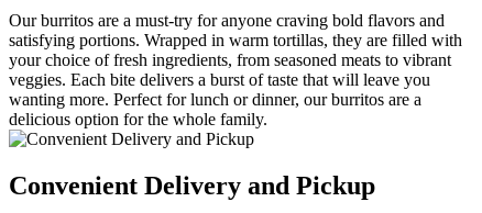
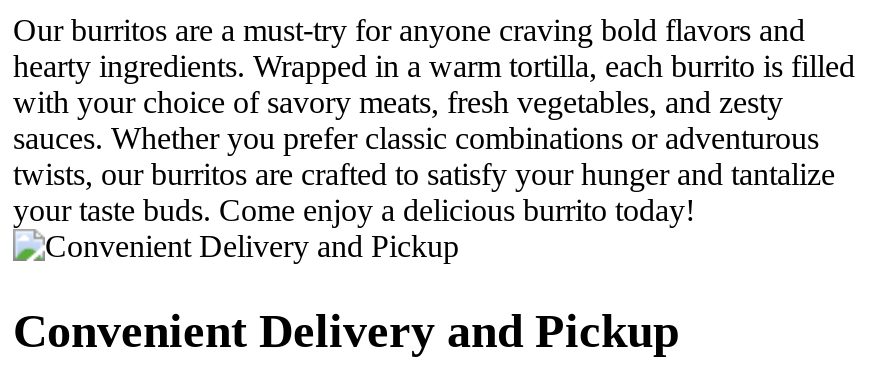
[9,30,462,128] satisfying portions. Wrapped in warm tortillas, they are filled with | your choice of fresh ingredients, from seasoned meats to vibrant | veggies. Each bite delivers a burst of taste that will leave you | wanting more. Perfect for lunch or dinner, our burritos are a | delicious option for the whole family. -> [13,48,855,226] hearty ingredients. Wrapped in a warm tortilla, each burrito is filled | with your choice of savory meats, fresh vegetables, and zesty | sauces. Whether you prefer classic combinations or adventurous | twists, our burritos are crafted to satisfy your hunger and tantalize | your taste buds. Come enjoy a delicious burrito today!

